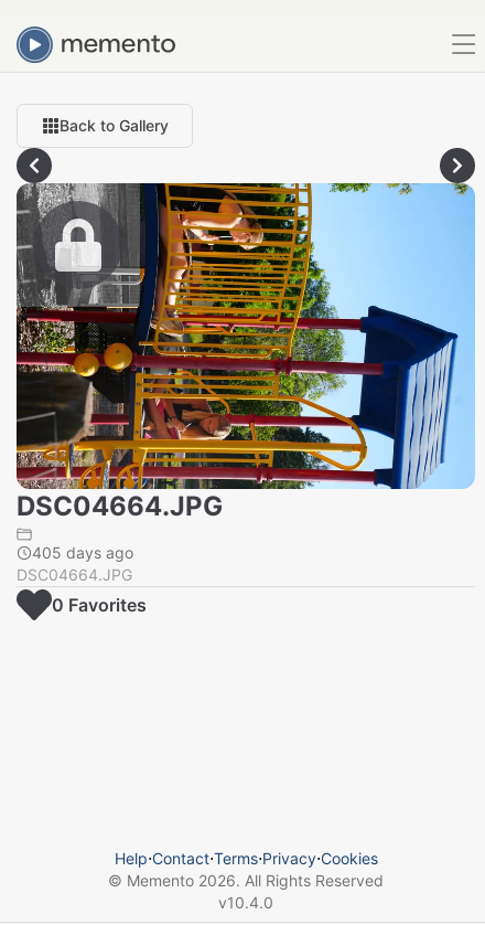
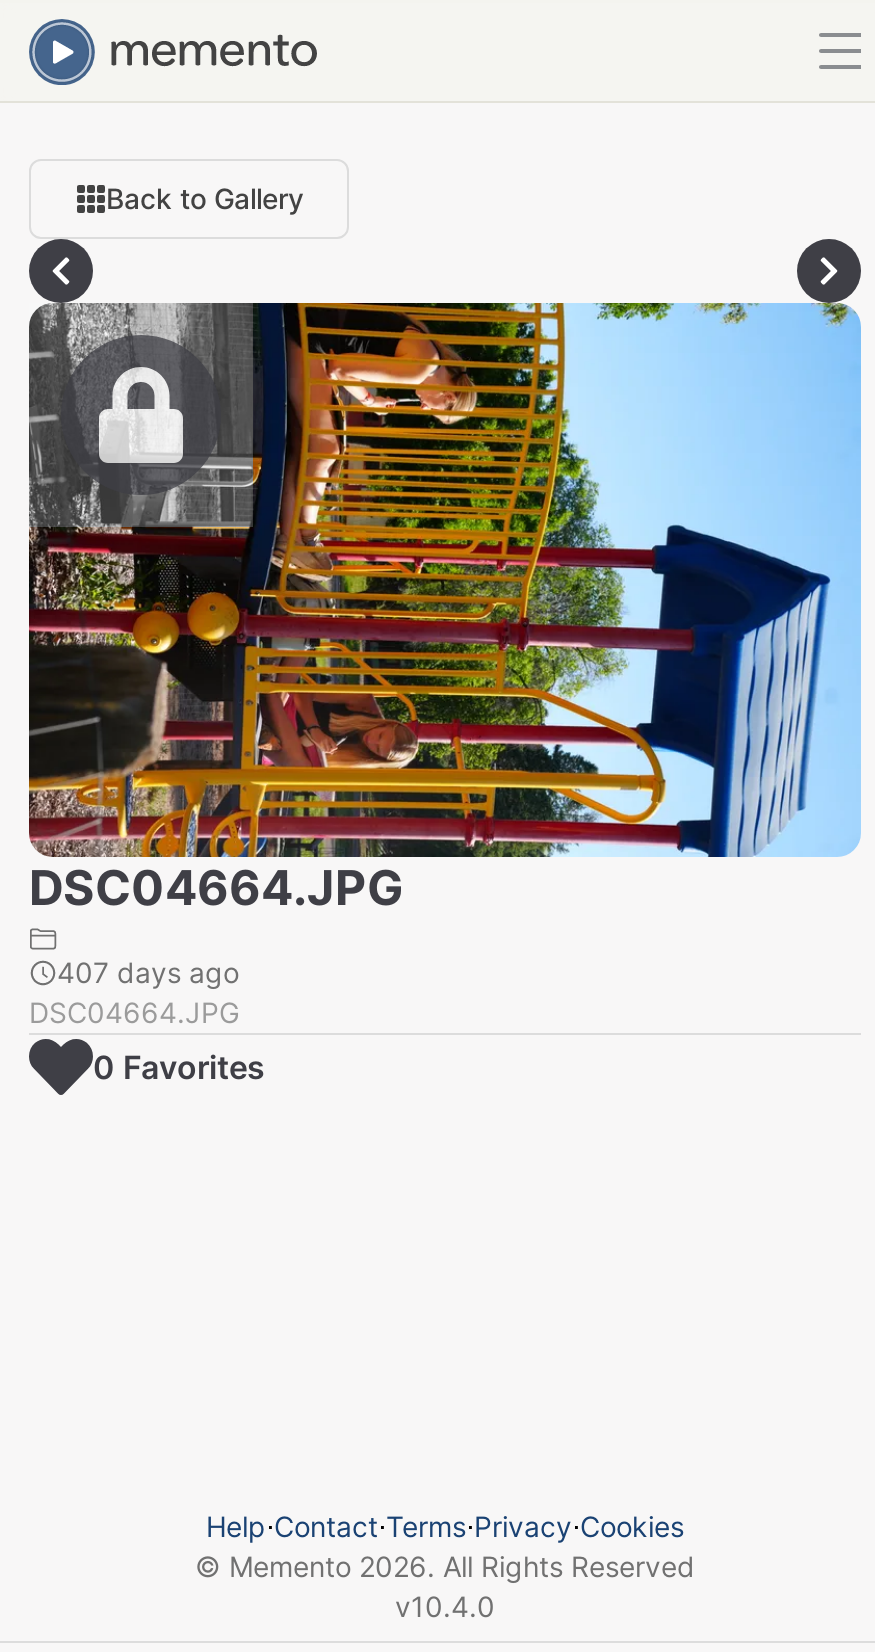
[32,543,133,562] 405 days ago -> [57,955,239,989] 407 days ago

